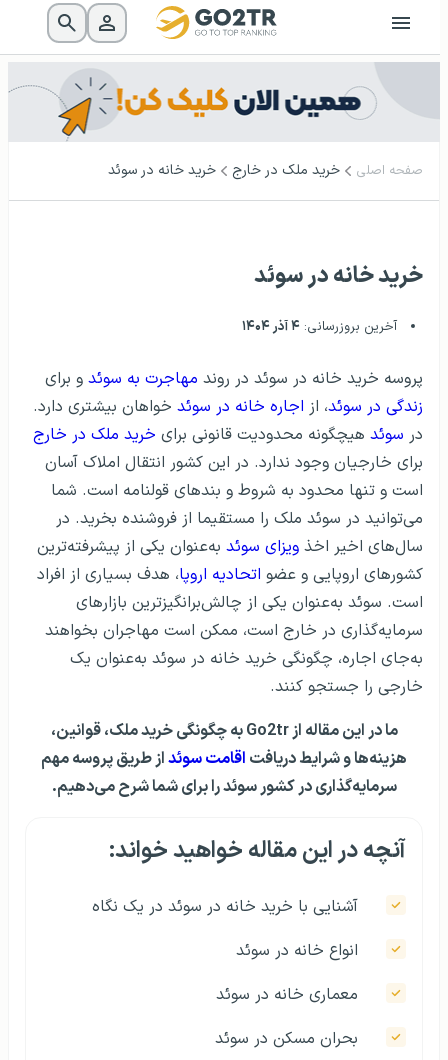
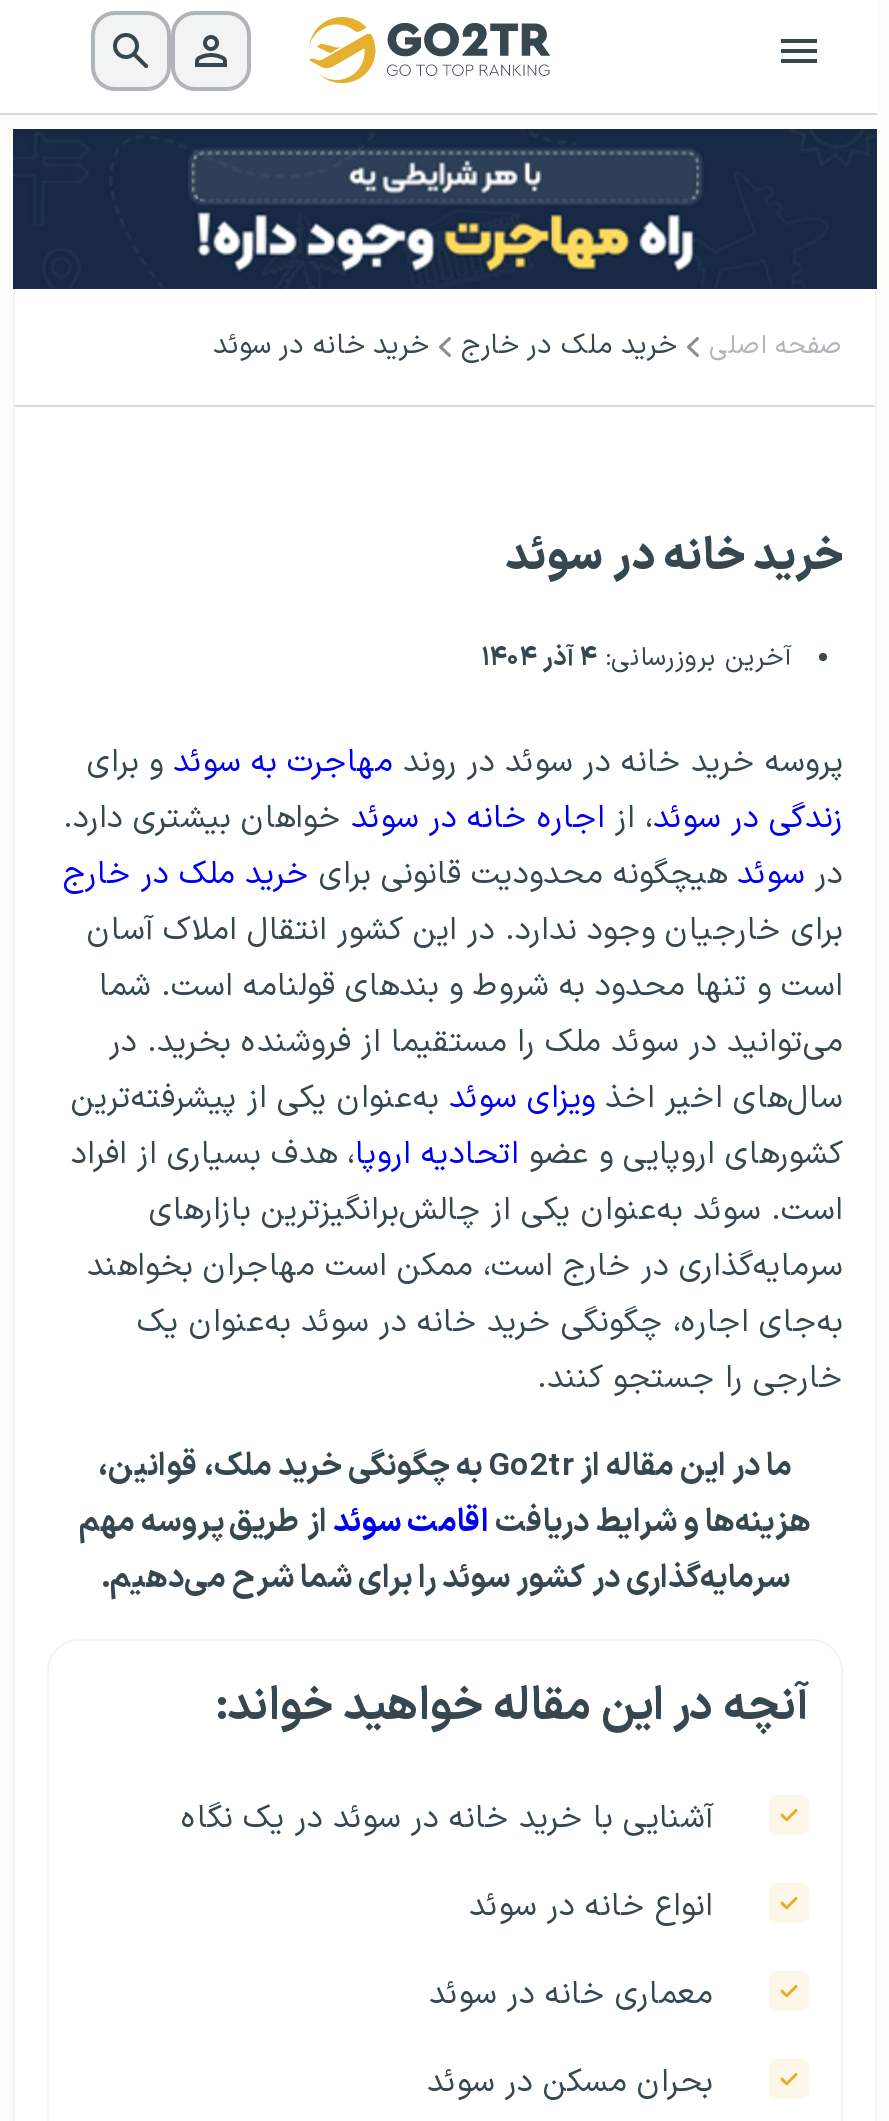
[8,62,440,142] [image] -> [11,127,879,291] [image]

